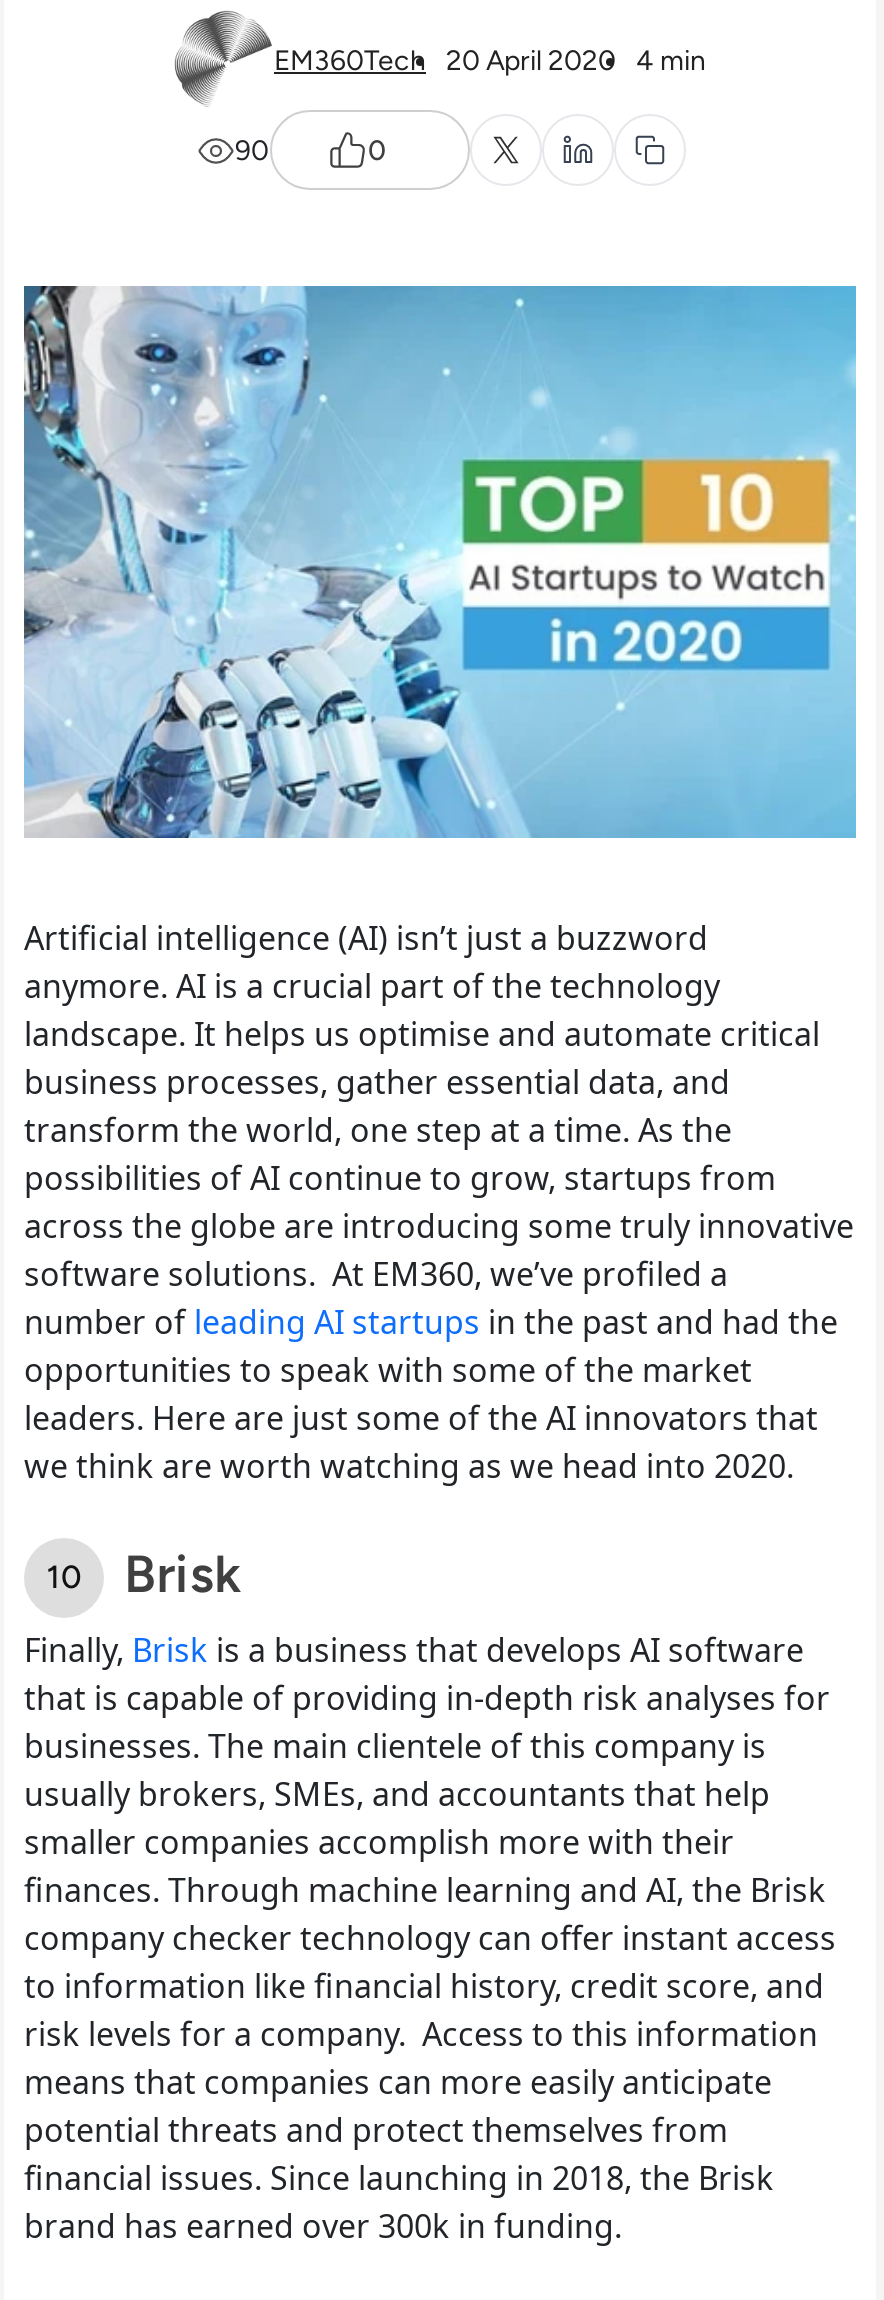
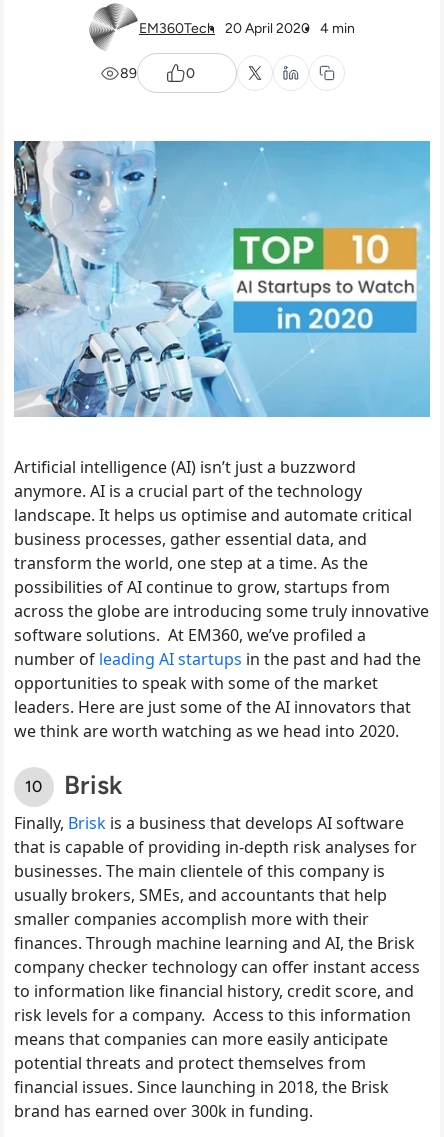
[235,133,269,167] 90 -> [119,64,136,81] 89

